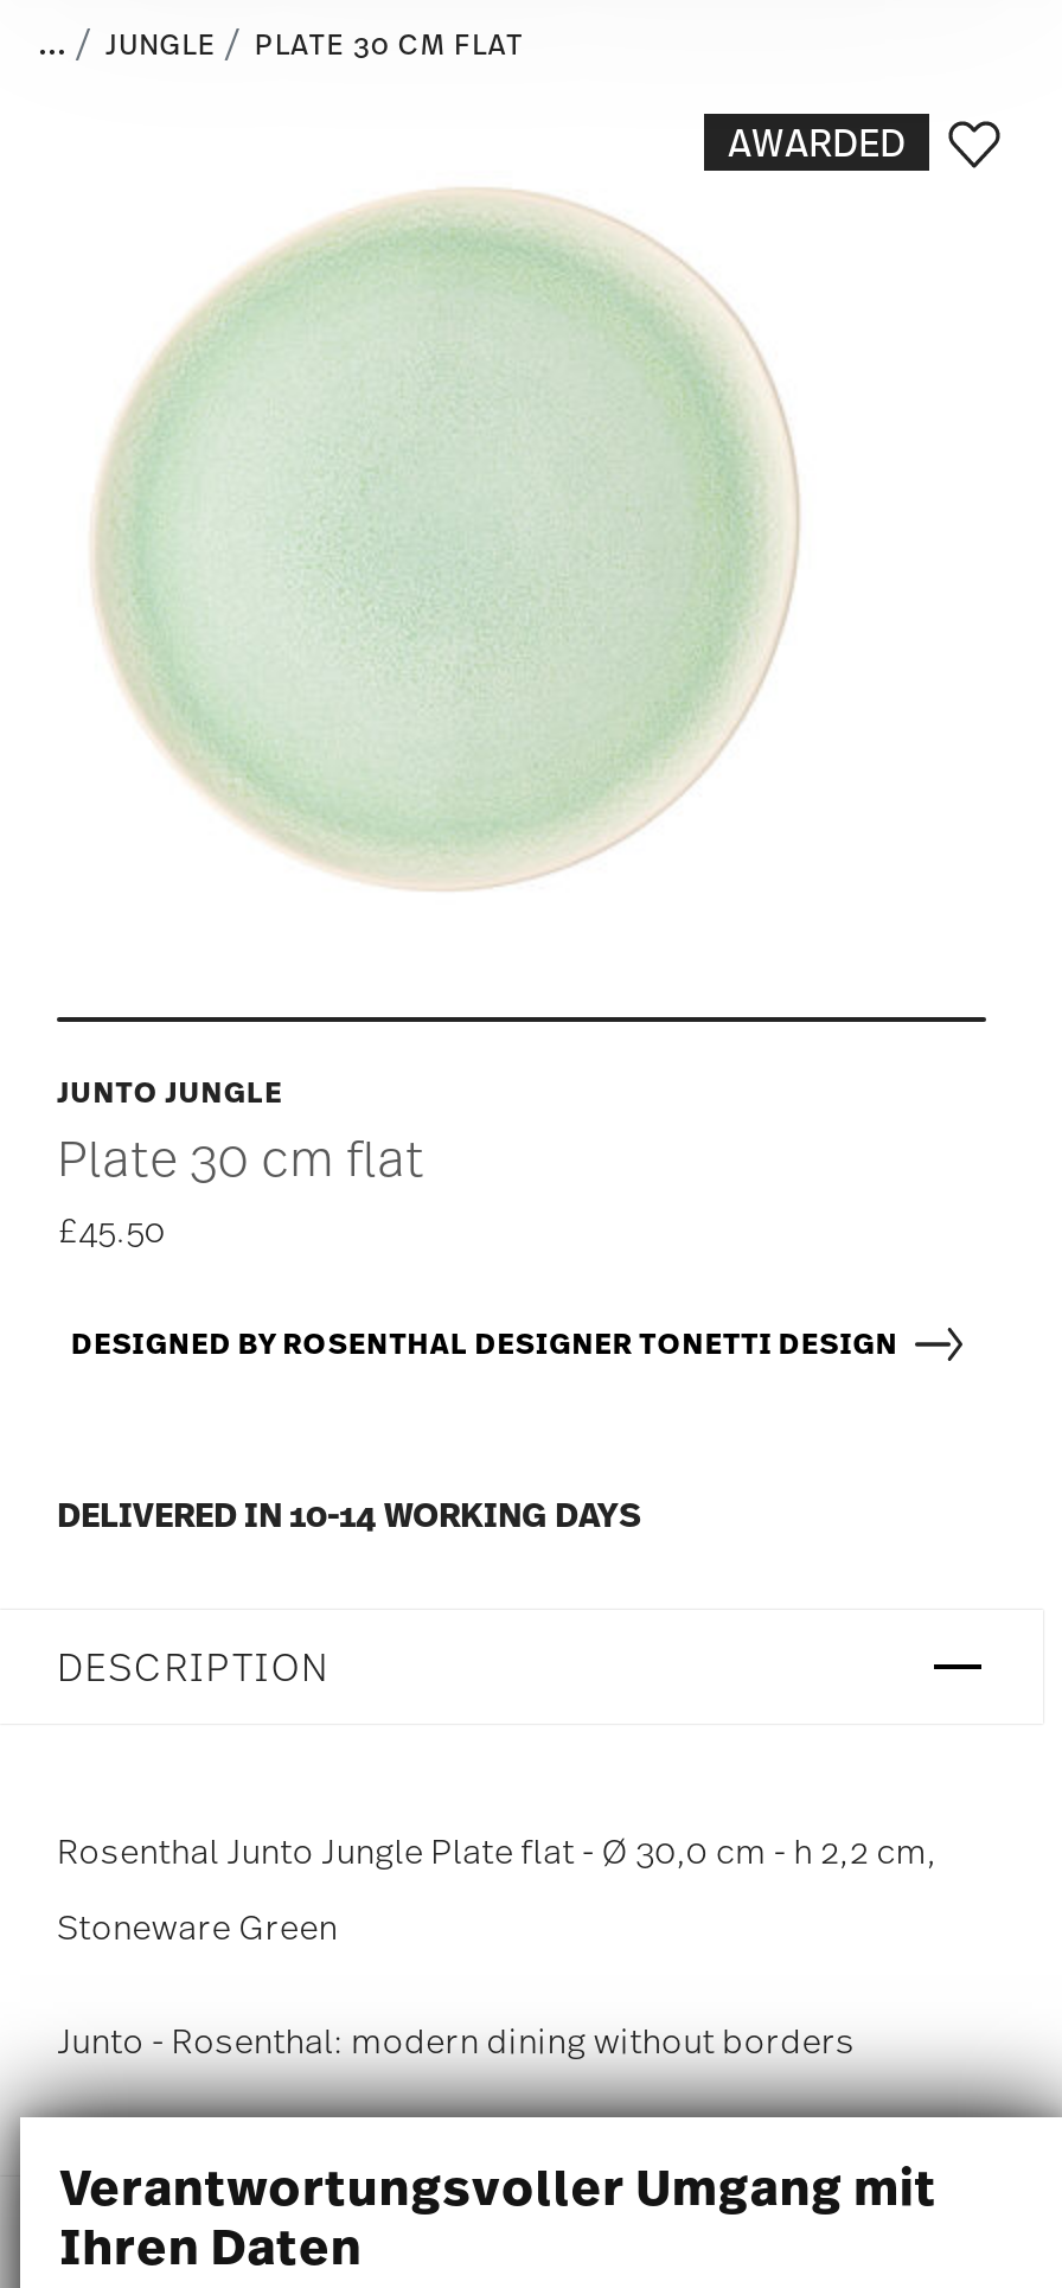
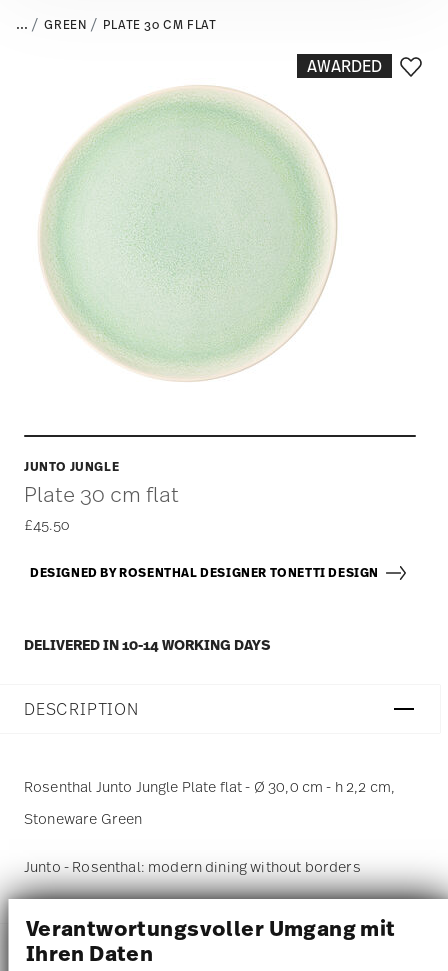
[105,26,216,64] JUNGLE -> [44,17,86,33] GREEN

